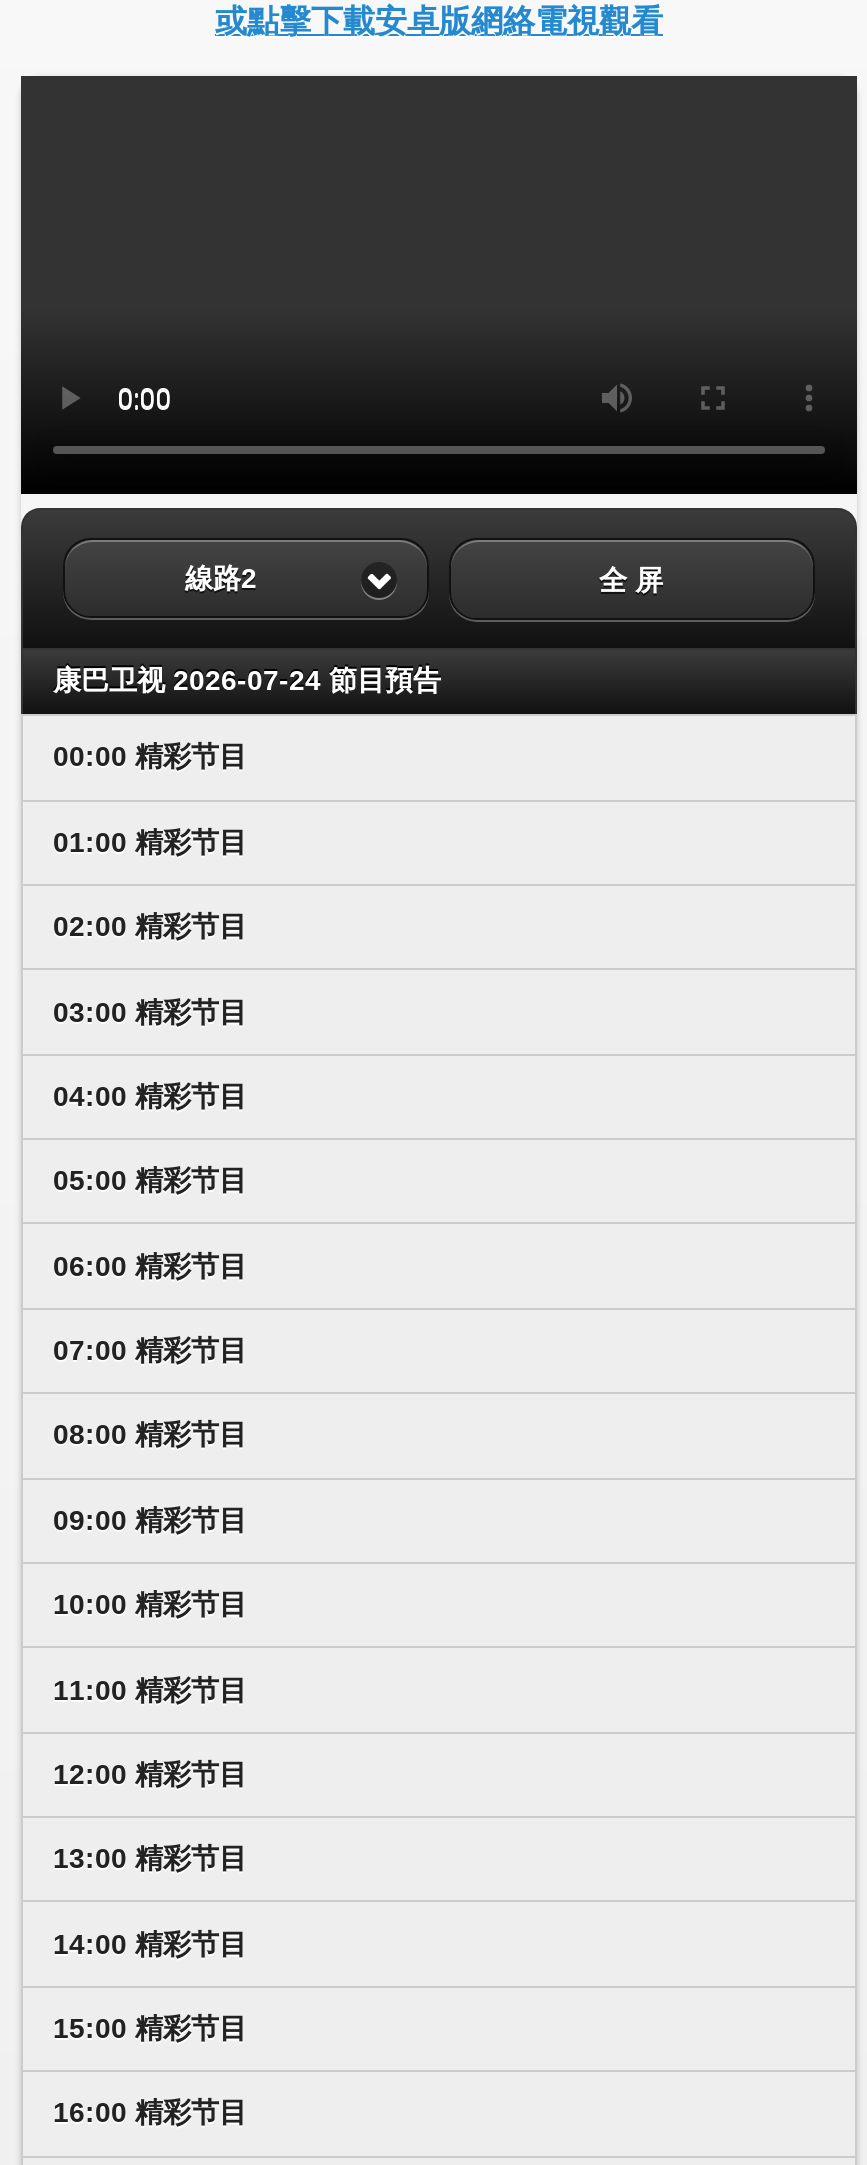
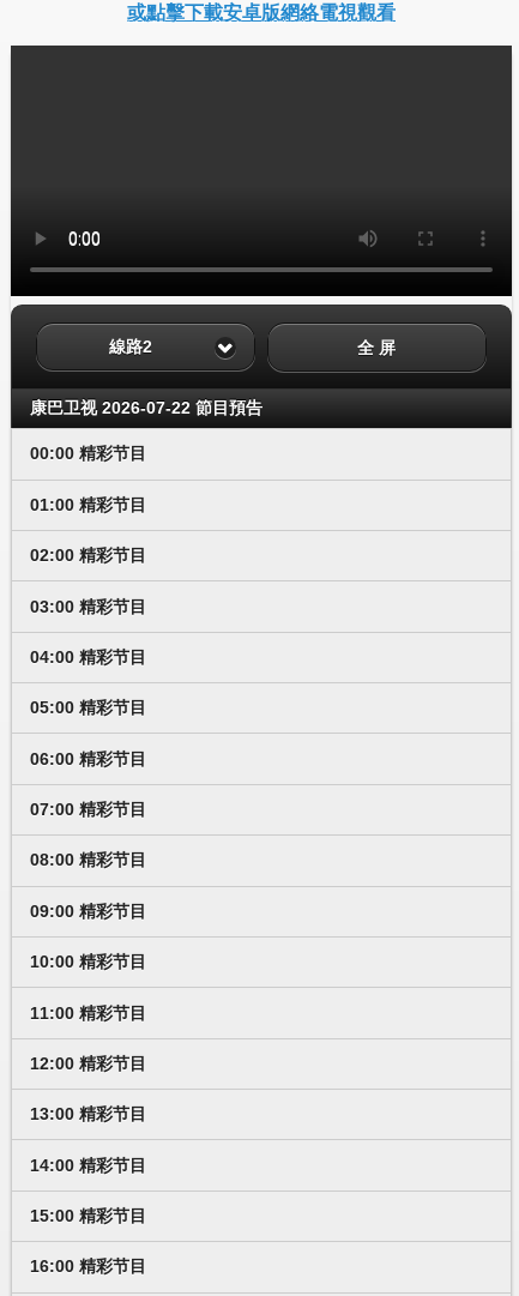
[53,664,441,696] 康巴卫视 2026-07-24 節目預告 -> [30,398,262,417] 康巴卫视 2026-07-22 節目預告

